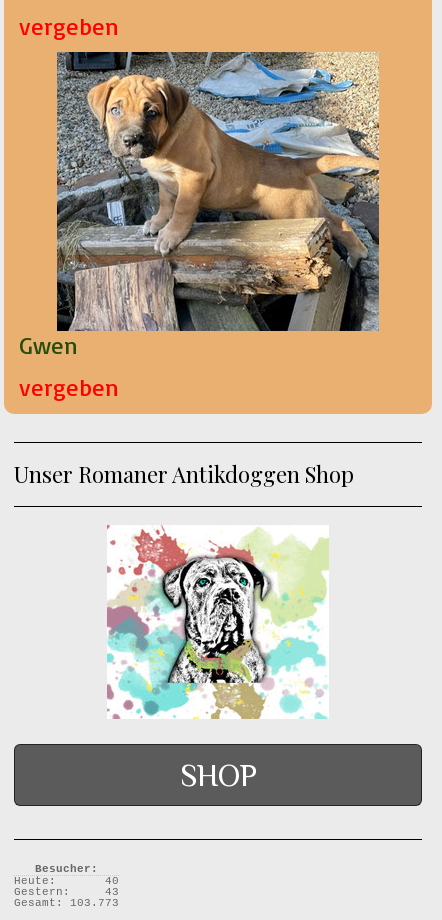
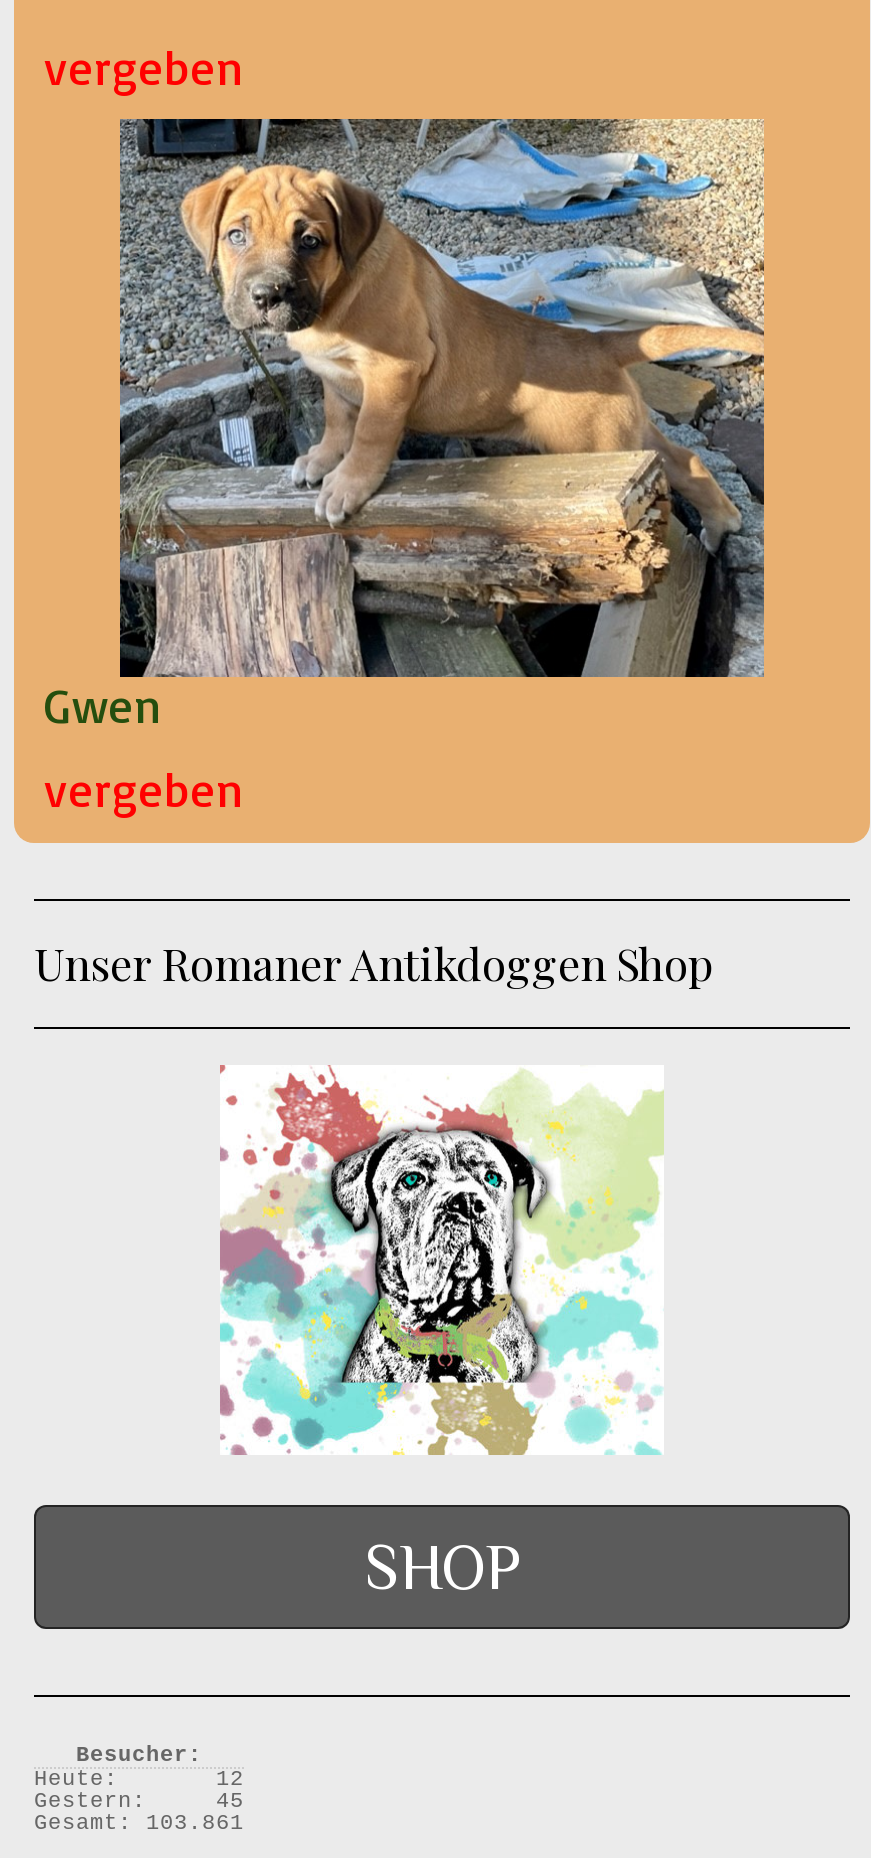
[105,875,119,887] 40 -> [216,1766,244,1790] 12
[105,886,119,898] 43 -> [216,1788,244,1812] 45
[14,897,119,909] Gesamt: 103.773 -> [34,1810,244,1834] Gesamt: 103.861

